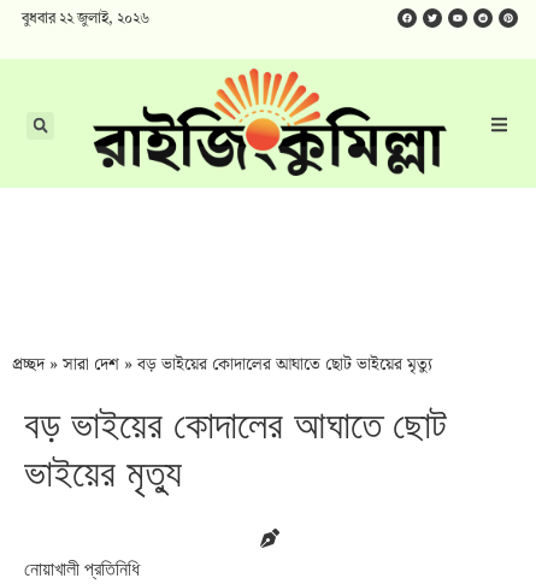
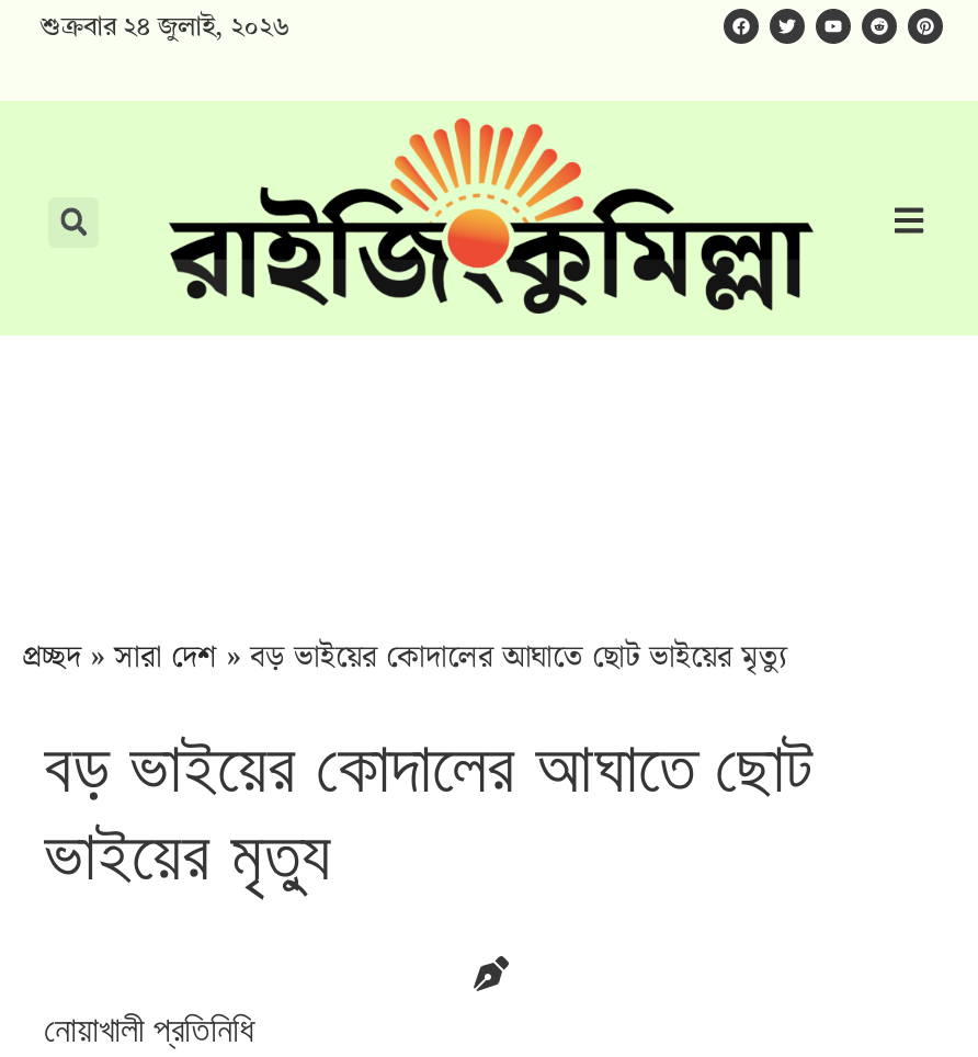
[22,12,149,26] বুধবার ২২ জুলাই, ২০২৬ -> [39,15,289,42] শুক্রবার ২৪ জুলাই, ২০২৬

